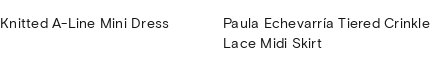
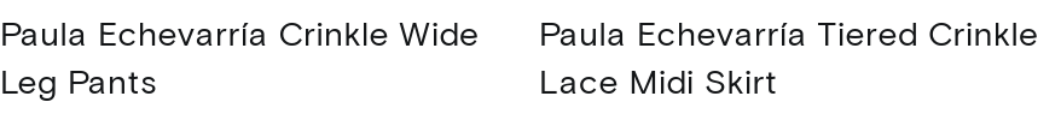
[0,15,169,32] Knitted A-Line Mini Dress -> [0,14,479,103] Paula Echevarría Crinkle Wide | Leg Pants

